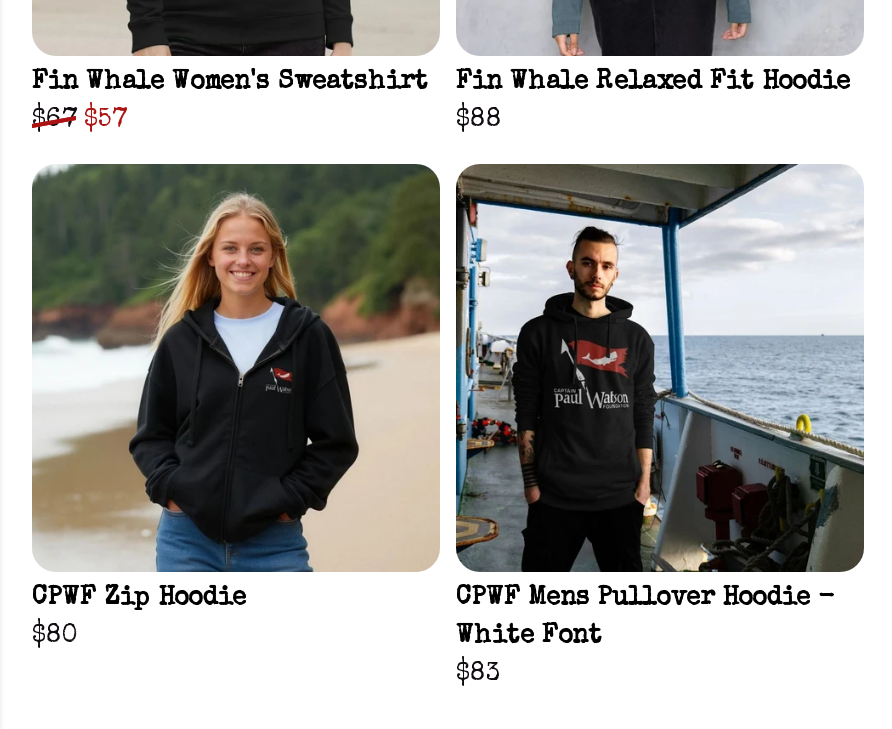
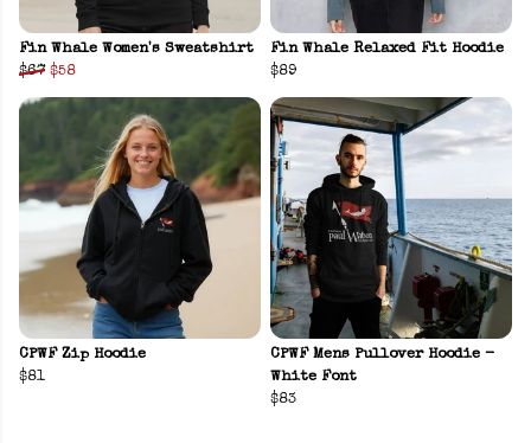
[32,108,126,134] $67 $57 -> [19,64,76,80] $67 $58
[456,108,502,134] $88 -> [270,64,296,80] $89
[32,624,78,650] $80 -> [19,370,45,385] $81

